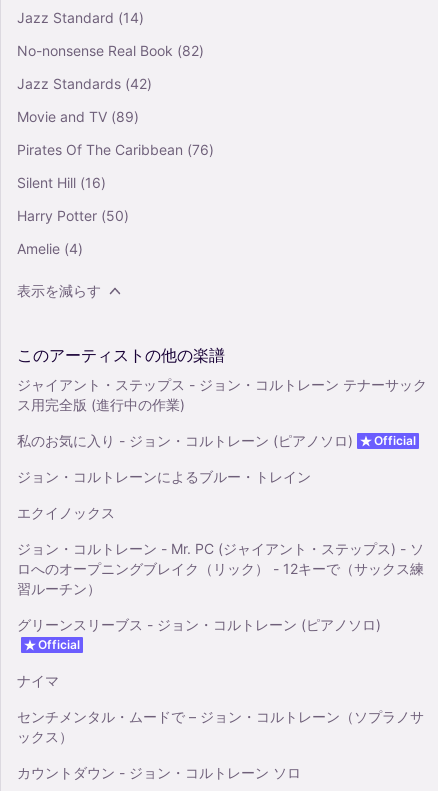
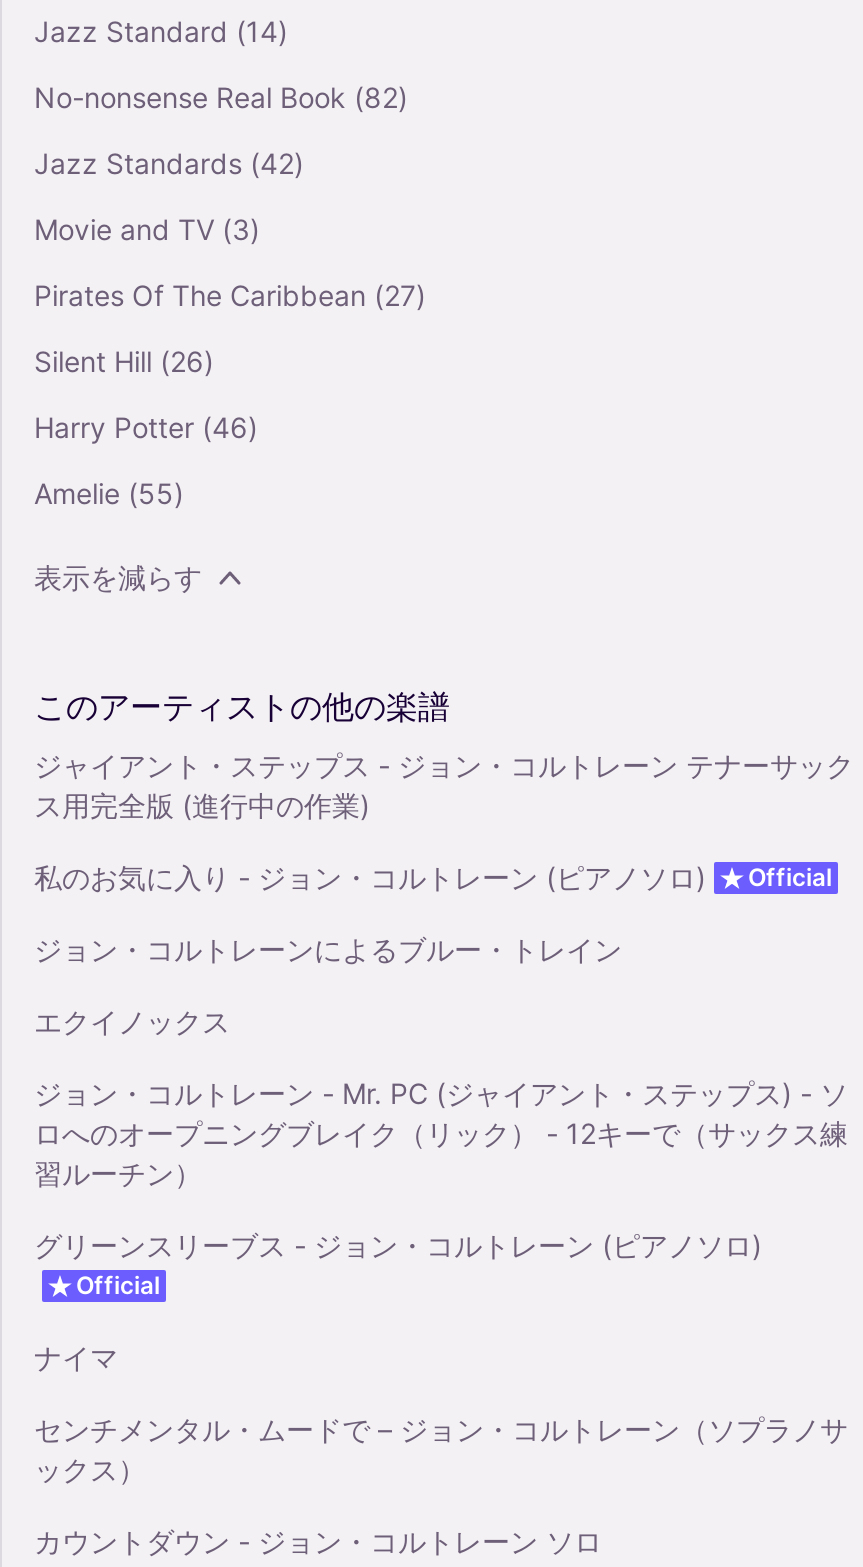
[17,108,139,125] Movie and TV (89) -> [34,212,260,246] Movie and TV (3)
[17,141,214,158] Pirates Of The Caribbean (76) -> [34,278,426,312] Pirates Of The Caribbean (27)
[17,174,106,191] Silent Hill (16) -> [34,344,214,378] Silent Hill (26)
[17,207,129,224] Harry Potter (50) -> [34,410,258,444] Harry Potter (46)
[17,240,83,257] Amelie (4) -> [34,476,184,510] Amelie (55)

